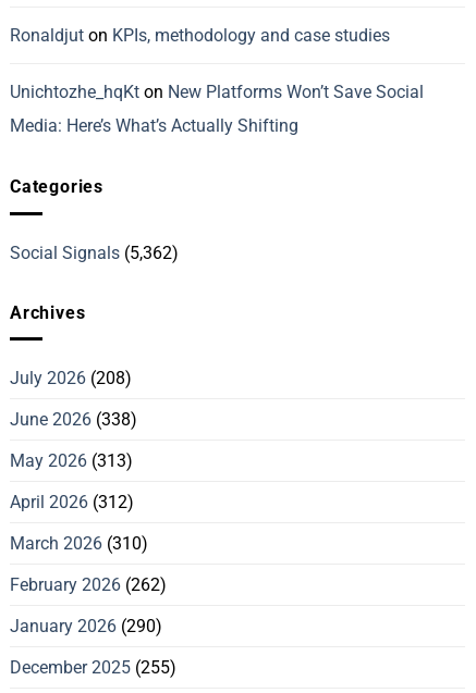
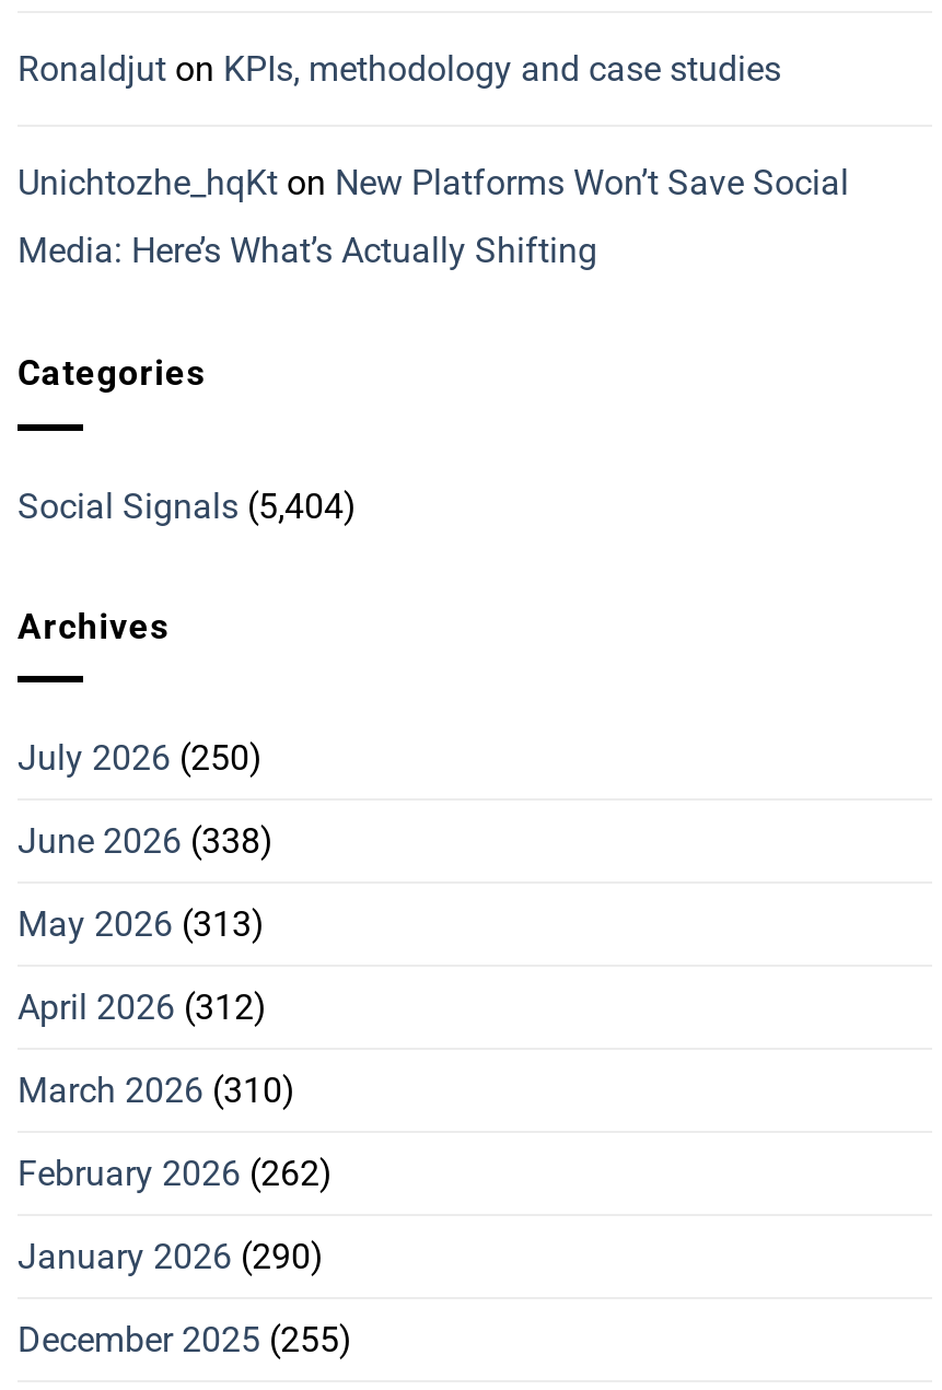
[10,242,179,263] Social Signals (5,362) -> [18,484,357,526] Social Signals (5,404)
[10,368,132,388] July 2026 (208) -> [18,737,263,779] July 2026 (250)

